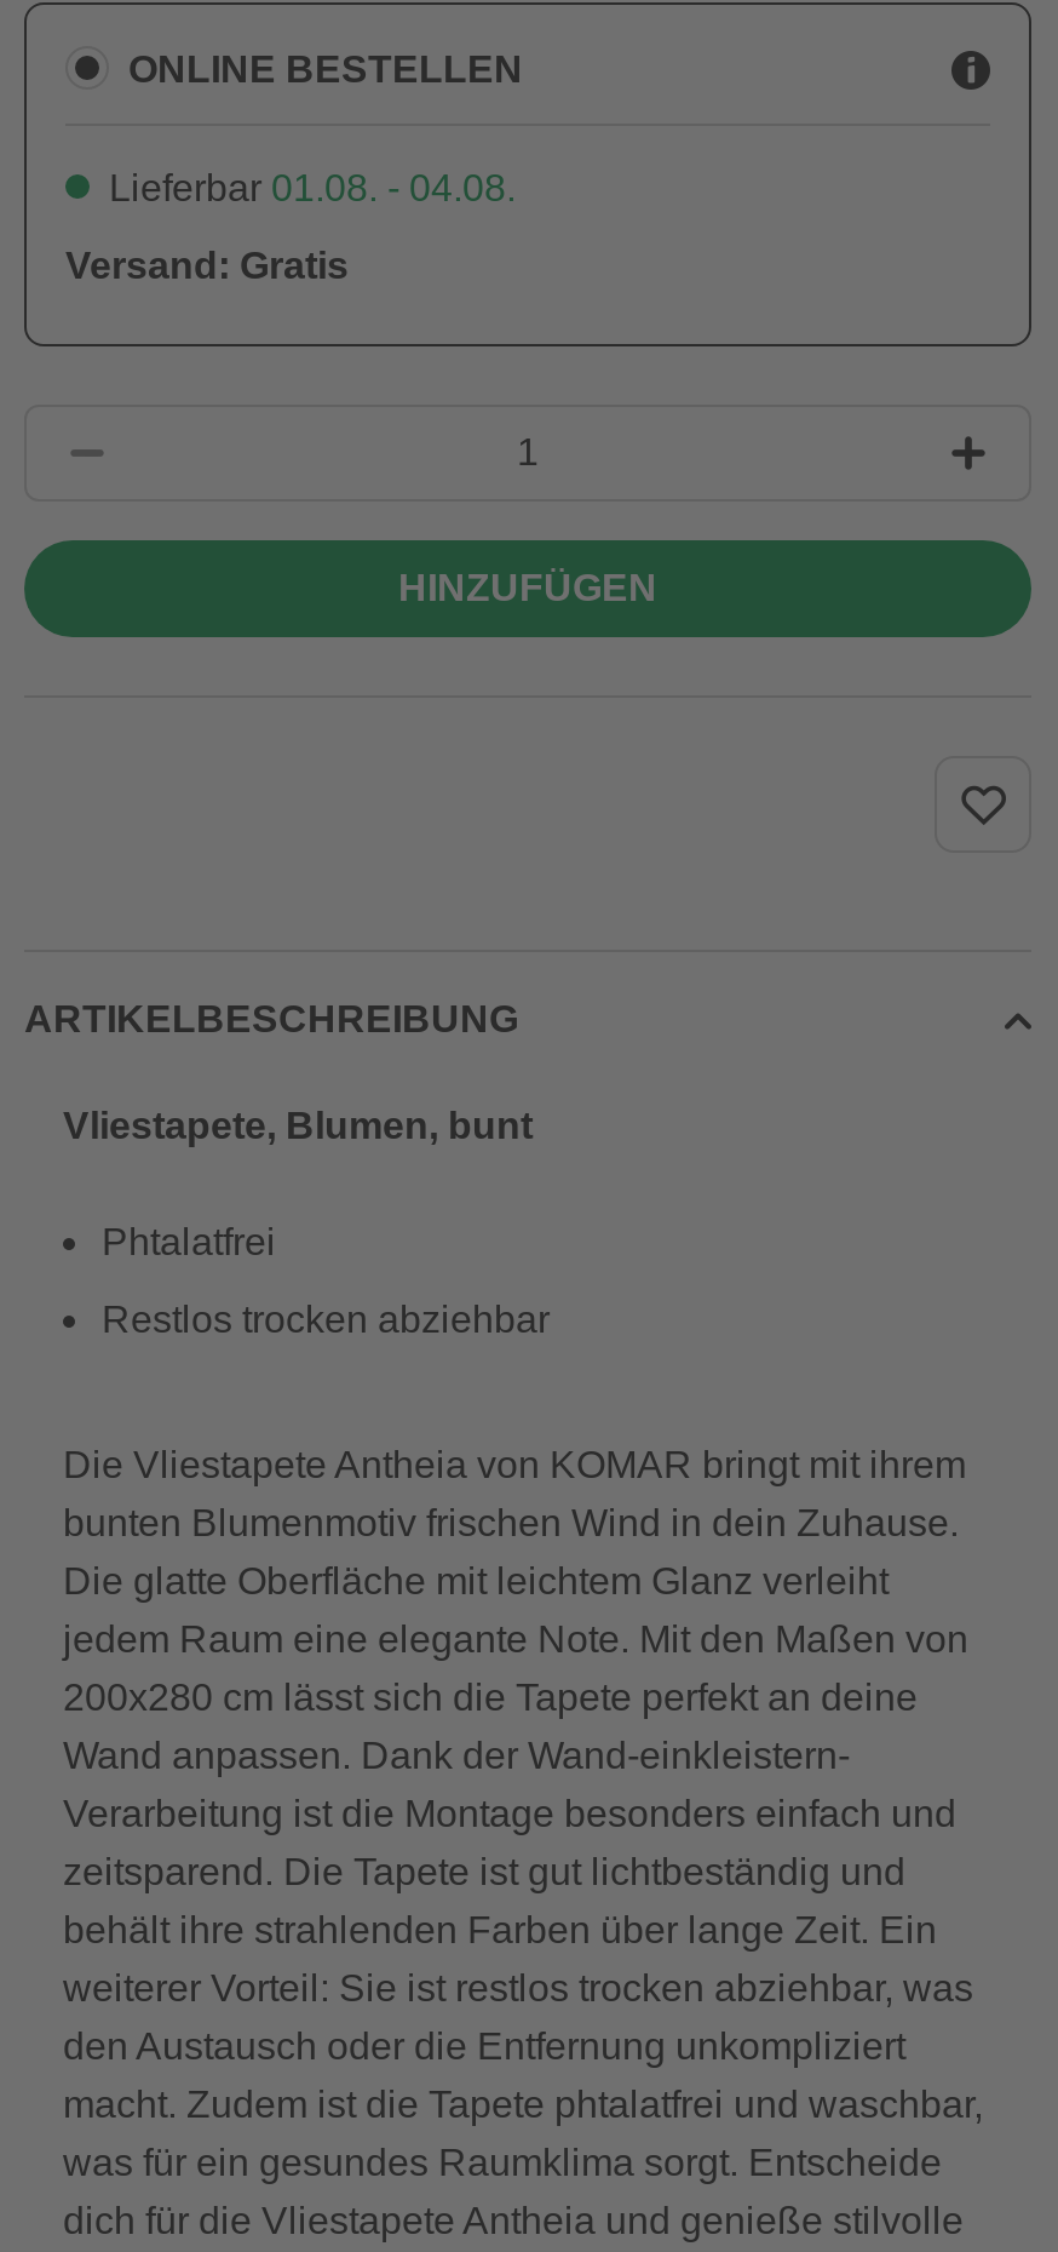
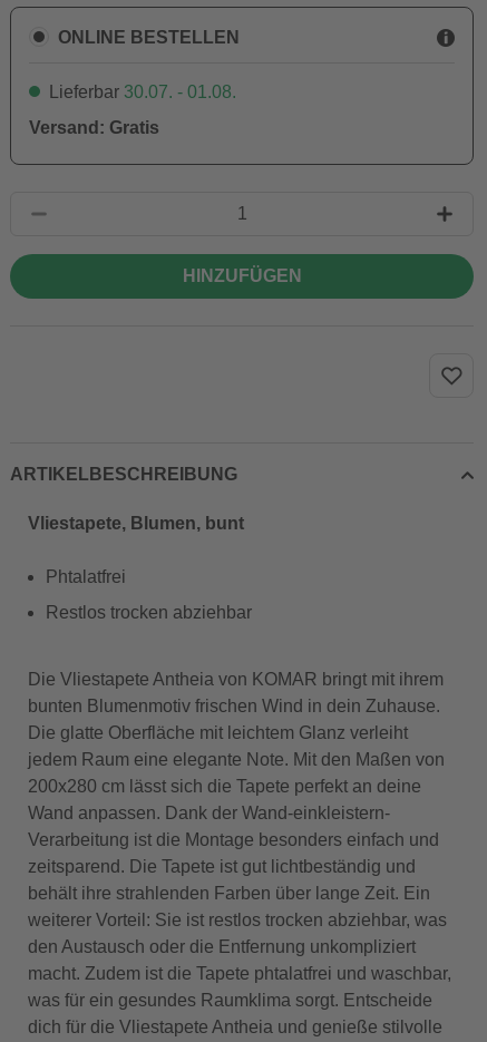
[109,167,516,208] Lieferbar 01.08. - 04.08. -> [49,82,236,101] Lieferbar 30.07. - 01.08.

